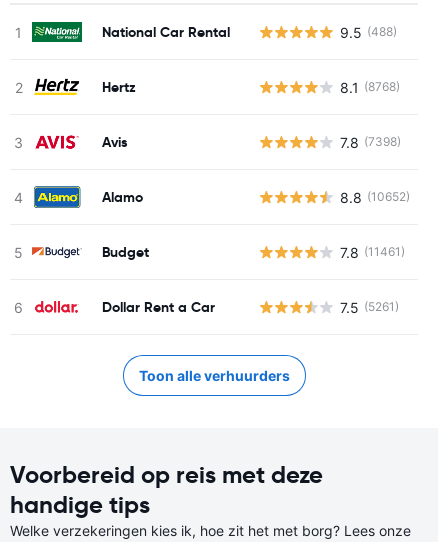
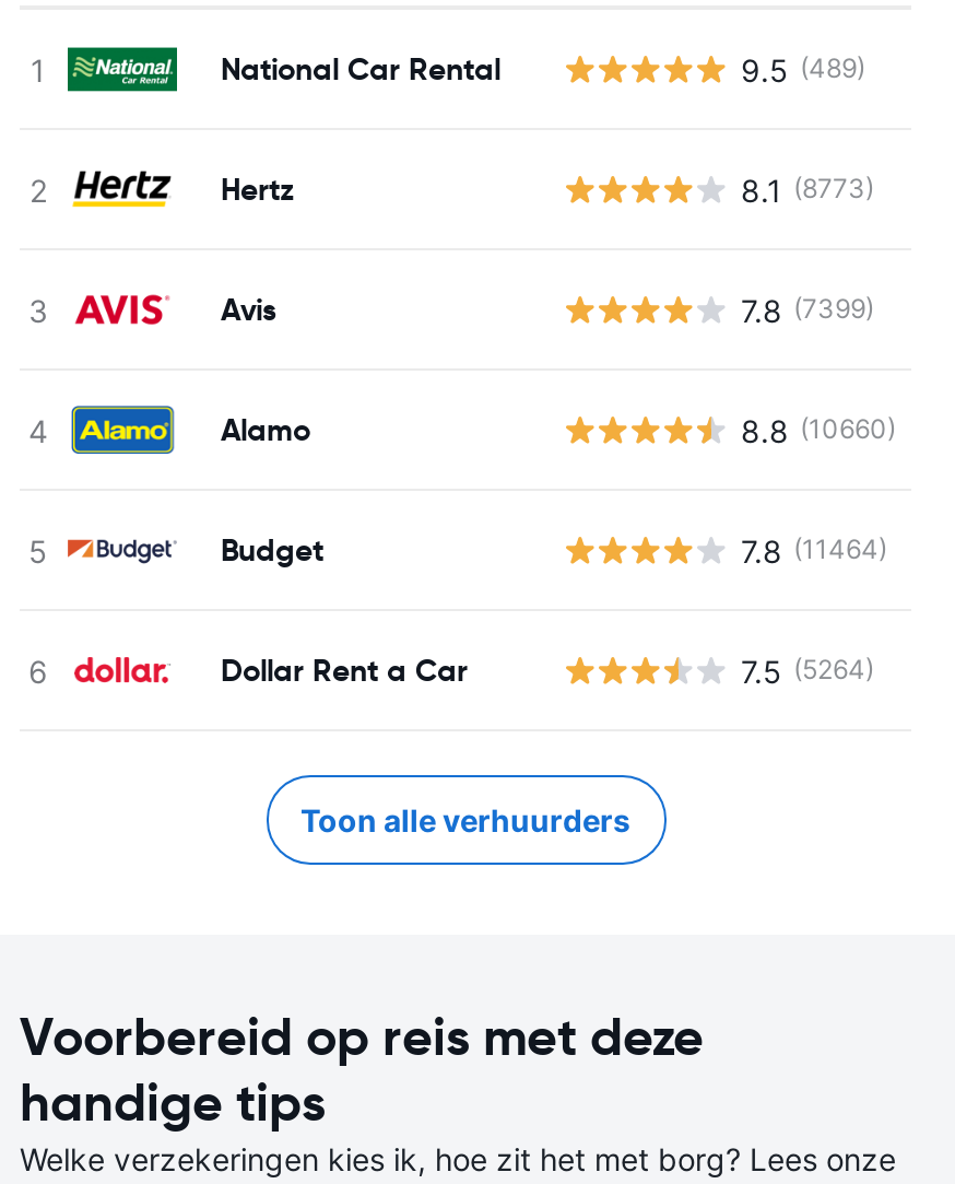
[340,23,397,40] 9.5 (488) -> [741,50,865,87] 9.5 (489)
[340,78,400,95] 8.1 (8768) -> [741,171,874,208] 8.1 (8773)
[340,133,401,150] 7.8 (7398) -> [741,291,874,328] 7.8 (7399)
[340,188,410,205] 8.8 (10652) -> [741,411,896,448] 8.8 (10660)
[340,243,405,260] 7.8 (11461) -> [741,531,887,568] 7.8 (11464)
[340,298,399,315] 7.5 (5261) -> [741,652,874,689] 7.5 (5264)

